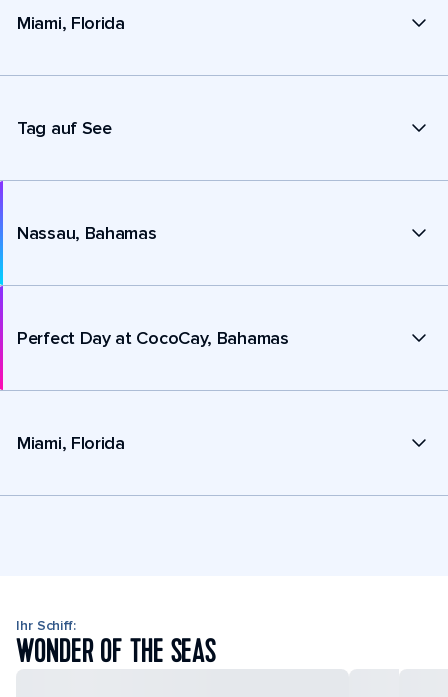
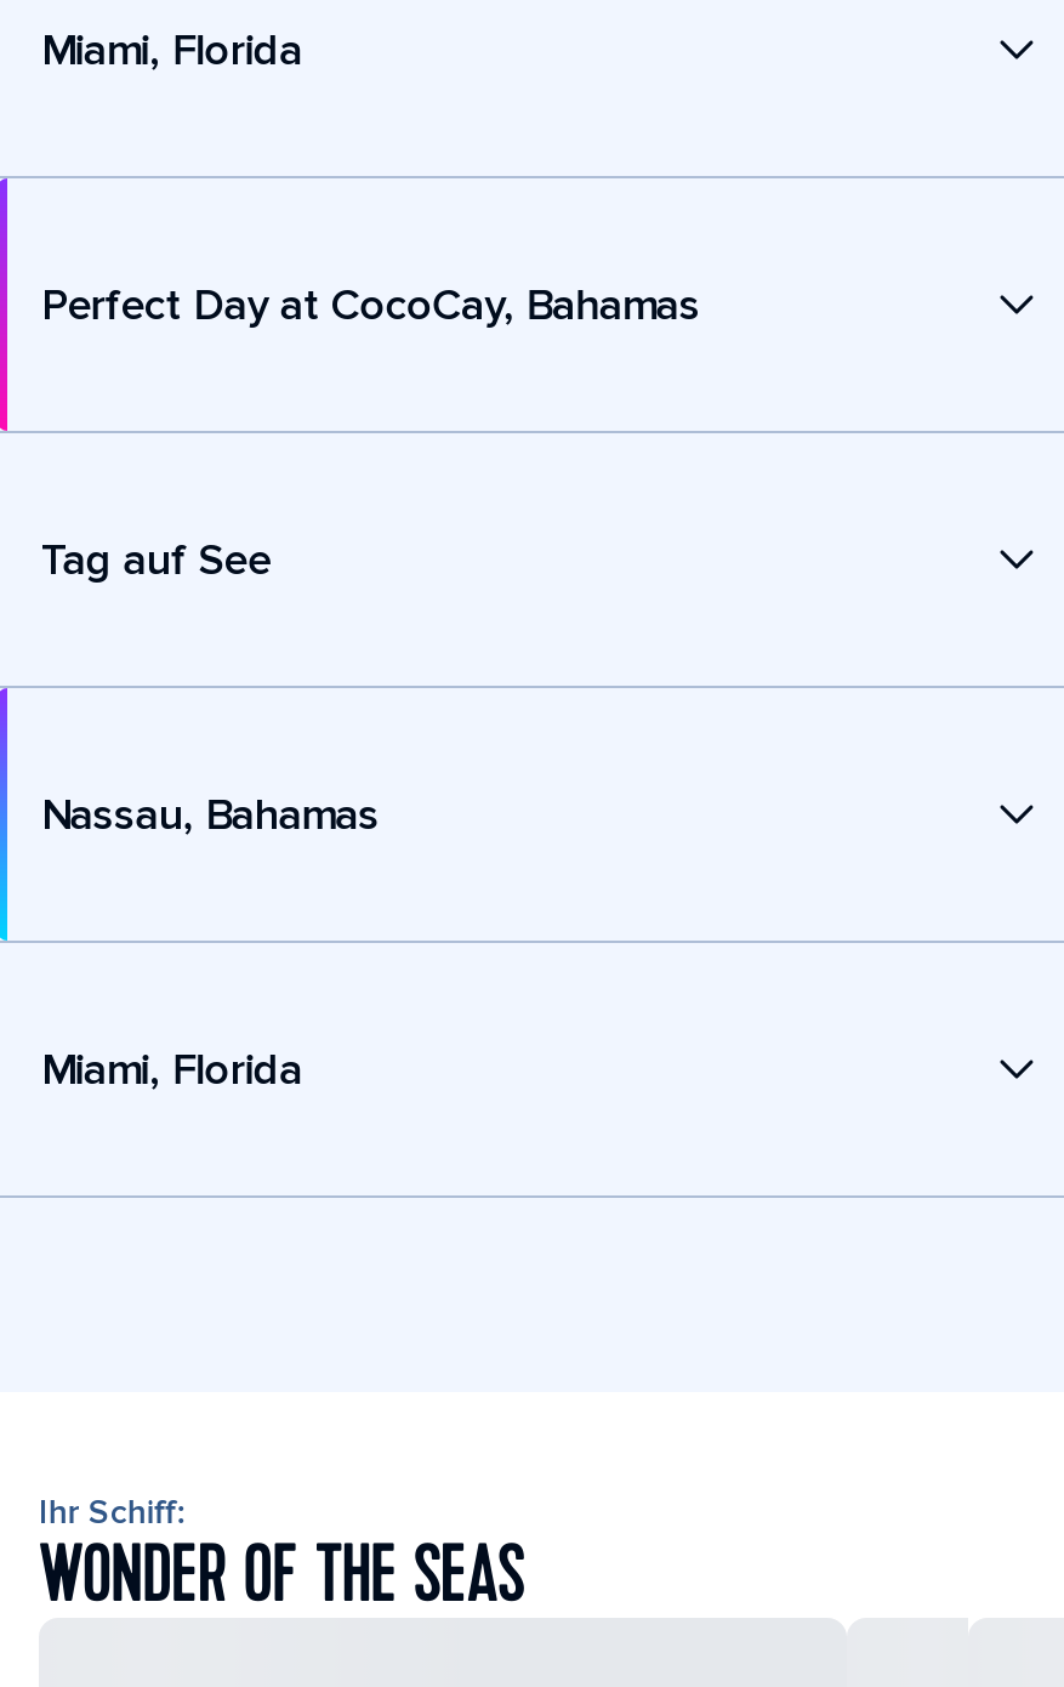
moved [17,116,156,243] -> [41,532,380,840]: Tag auf See | Nassau, Bahamas
moved [17,326,289,348] -> [41,277,701,330]: Perfect Day at CocoCay, Bahamas

